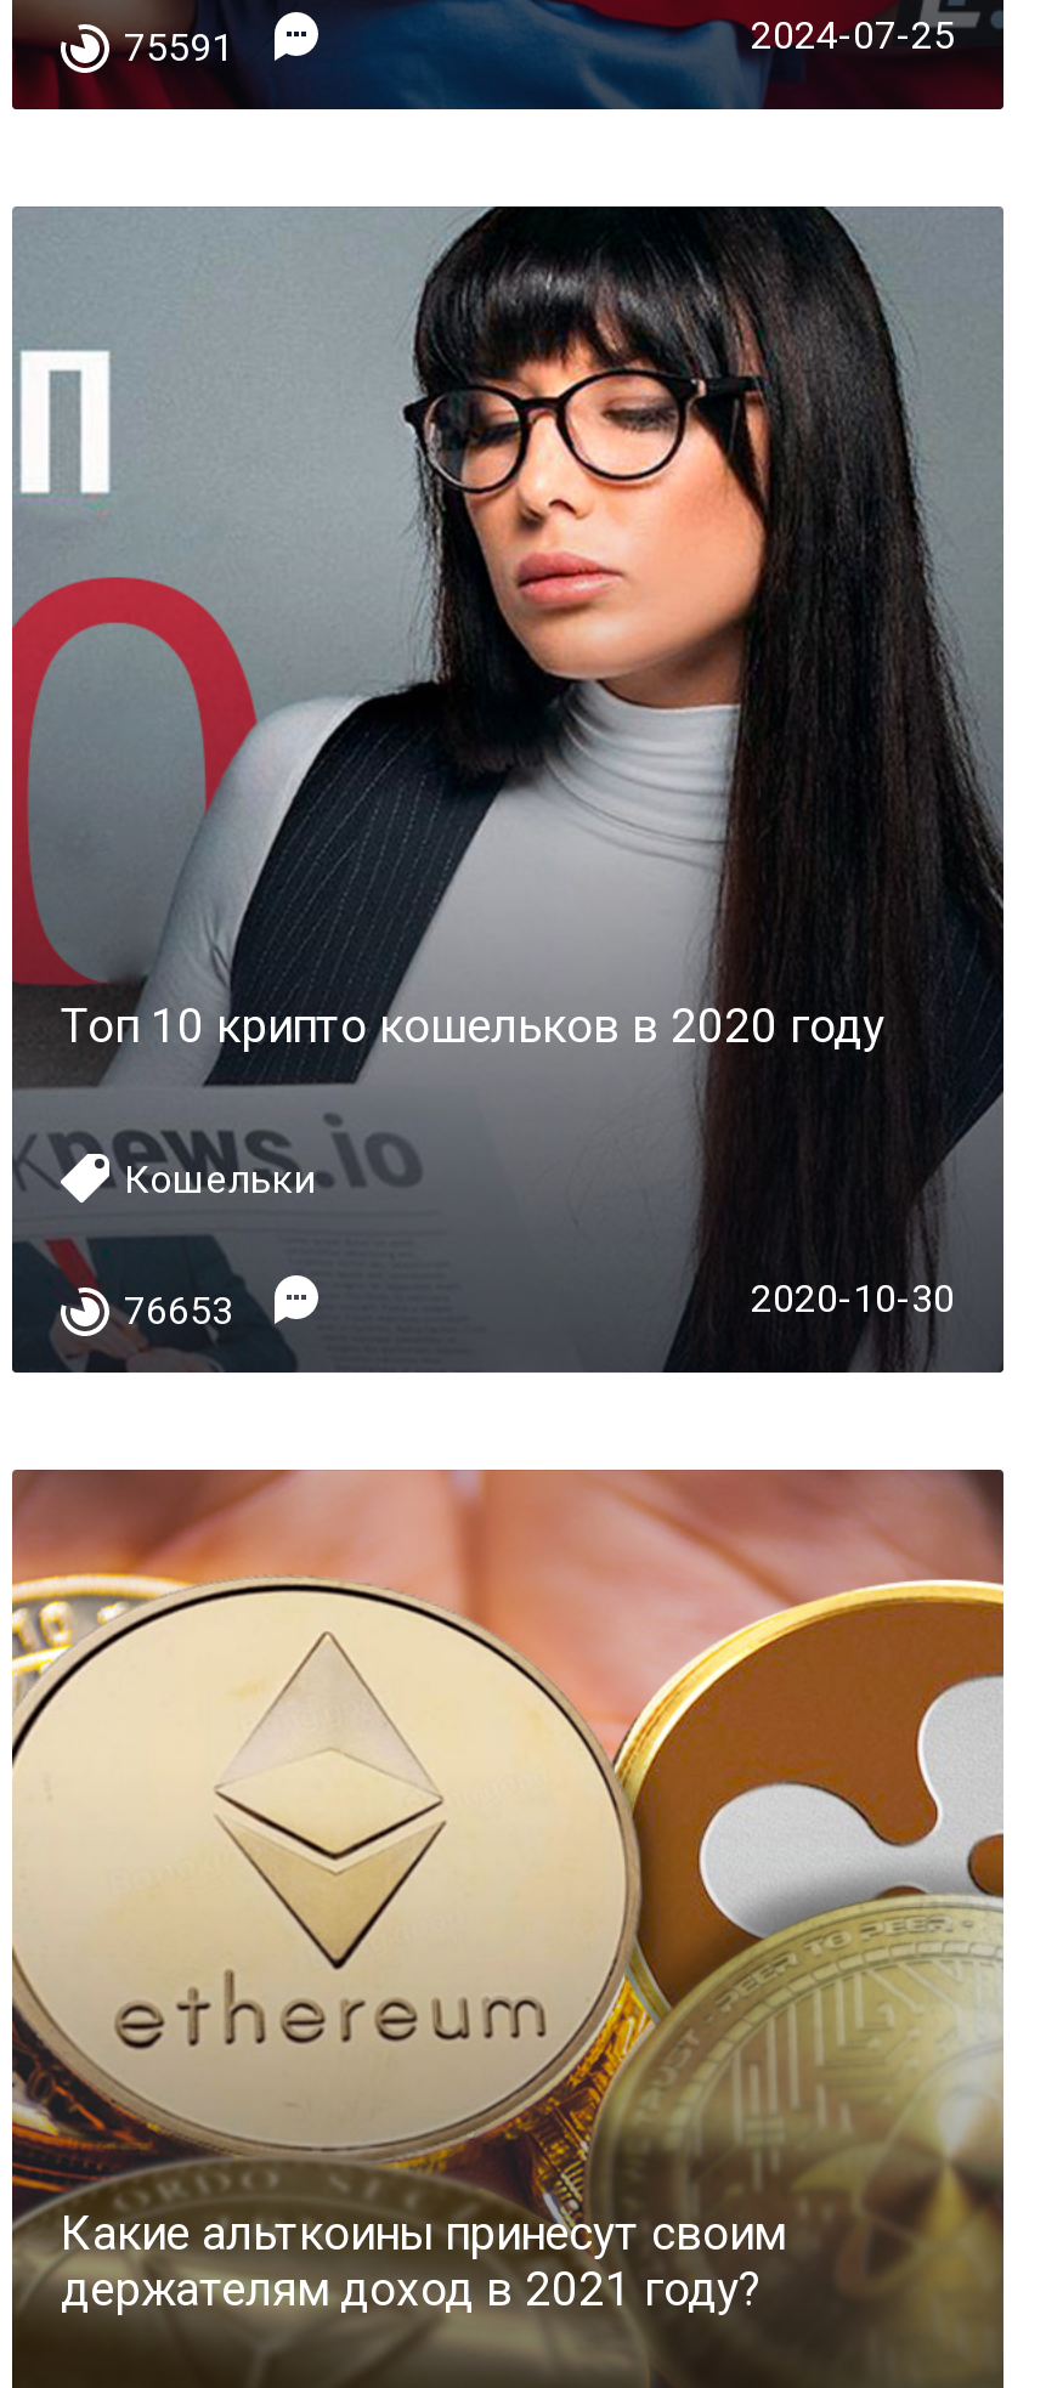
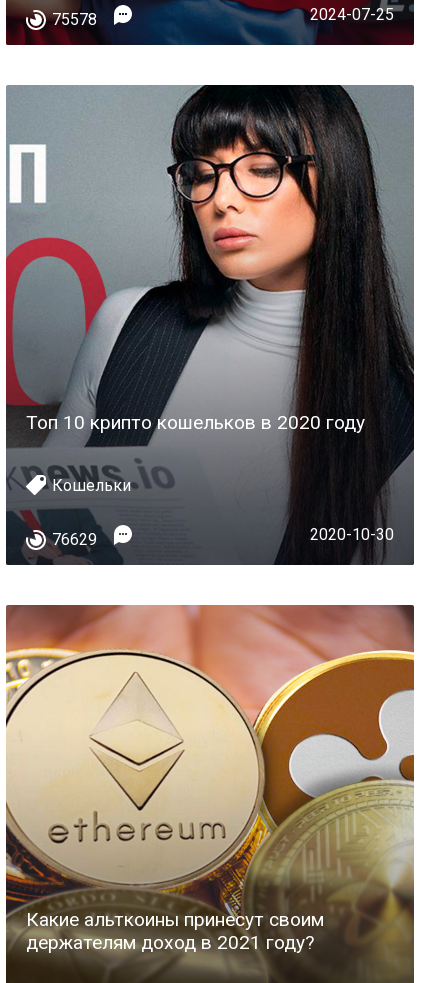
[124,25,233,71] 75591 -> [52,10,97,29] 75578
[124,1288,233,1334] 76653 -> [52,530,97,549] 76629

